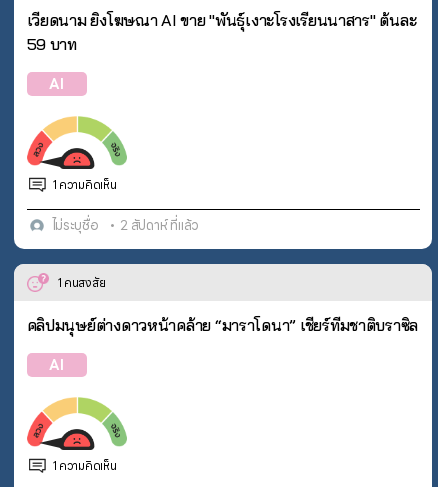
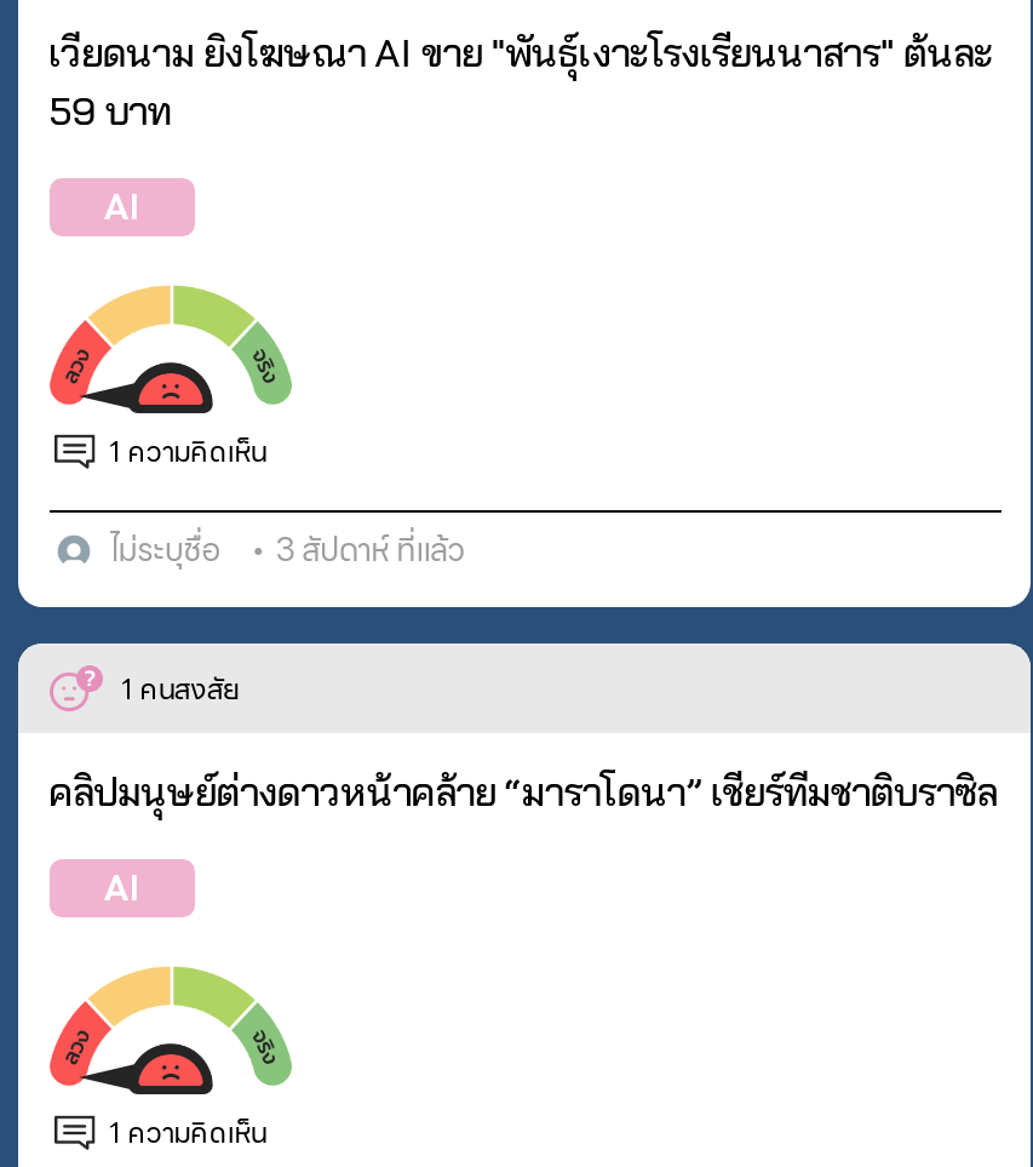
[51,215,199,236] ไม่ระบุชื่อ • 2 สัปดาห์ ที่แล้ว -> [109,524,466,575] ไม่ระบุชื่อ • 3 สัปดาห์ ที่แล้ว

